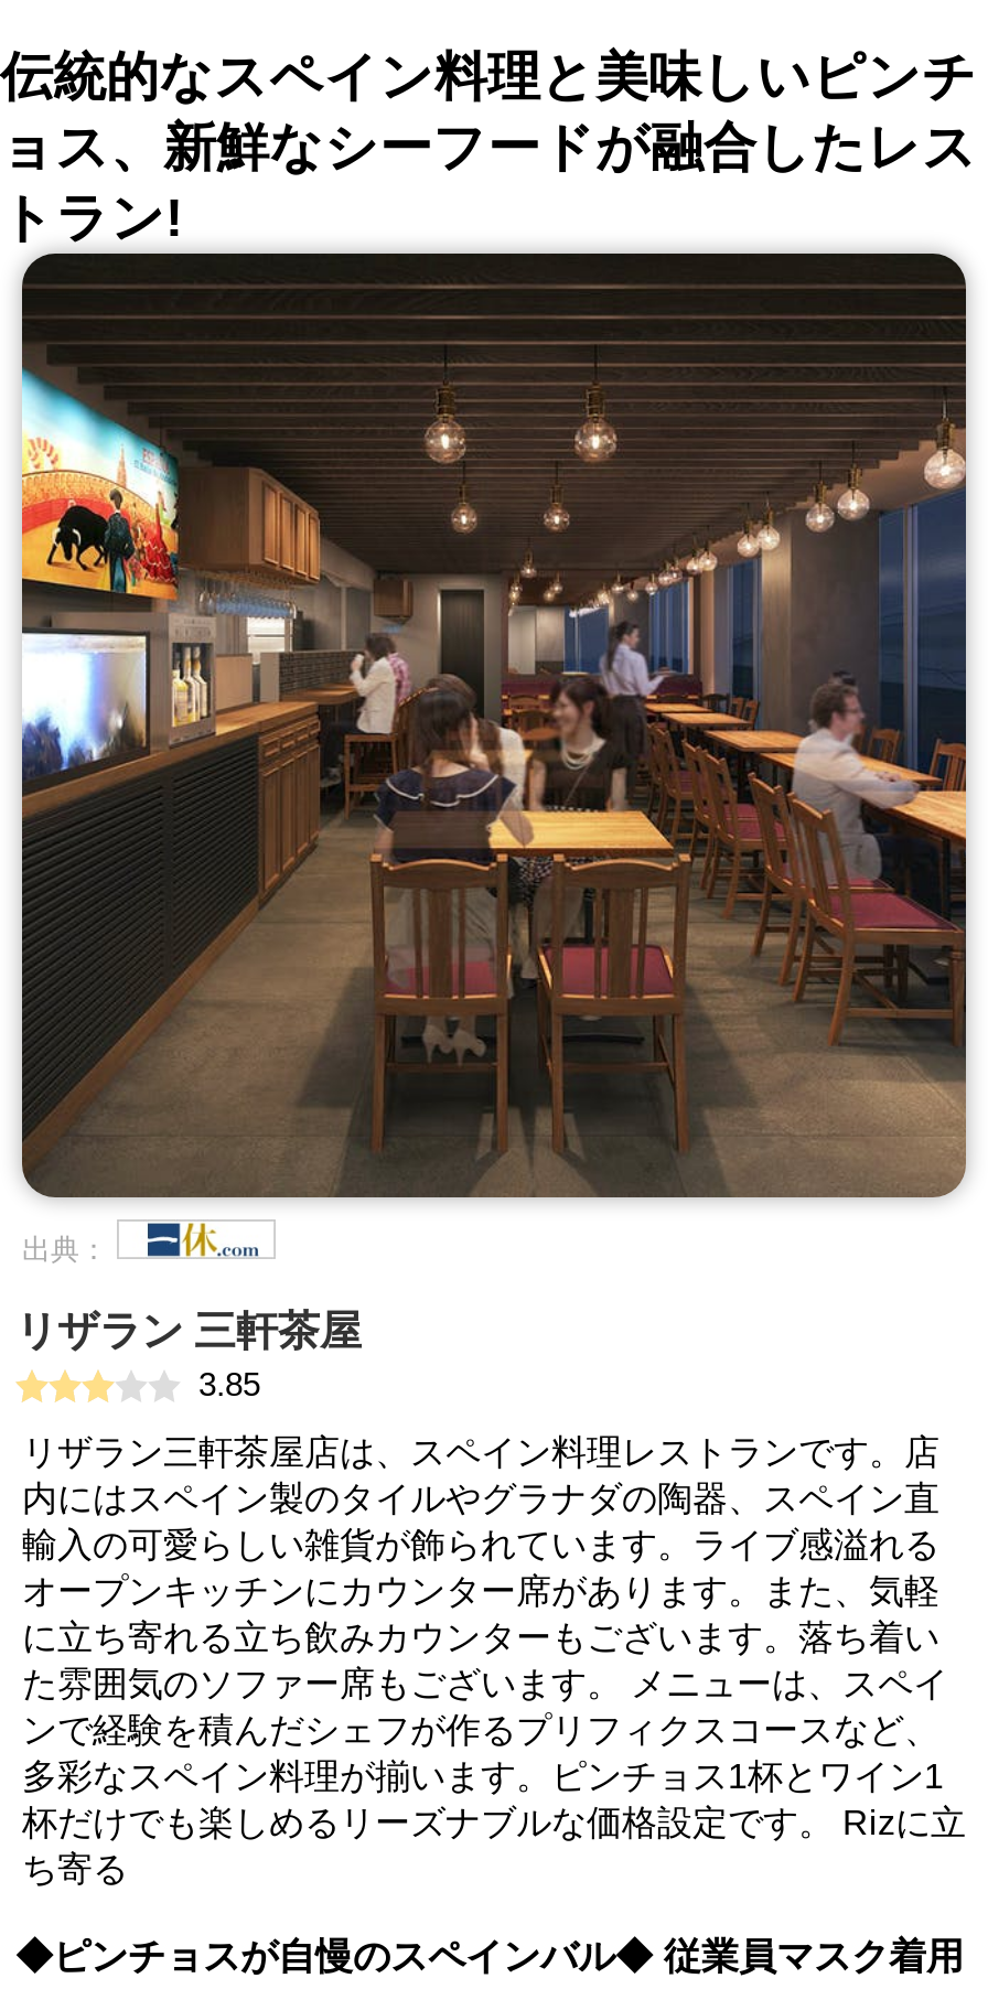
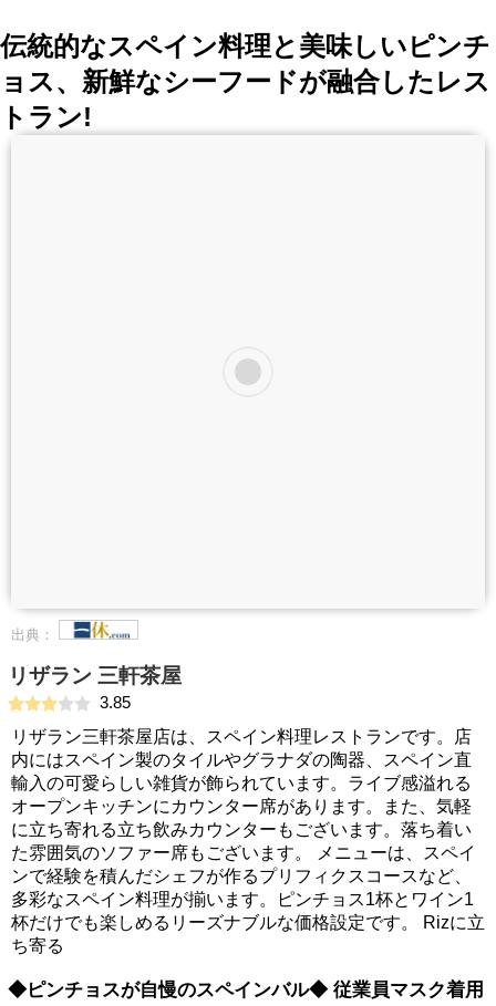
[20,251,968,1200] [image] -> none

